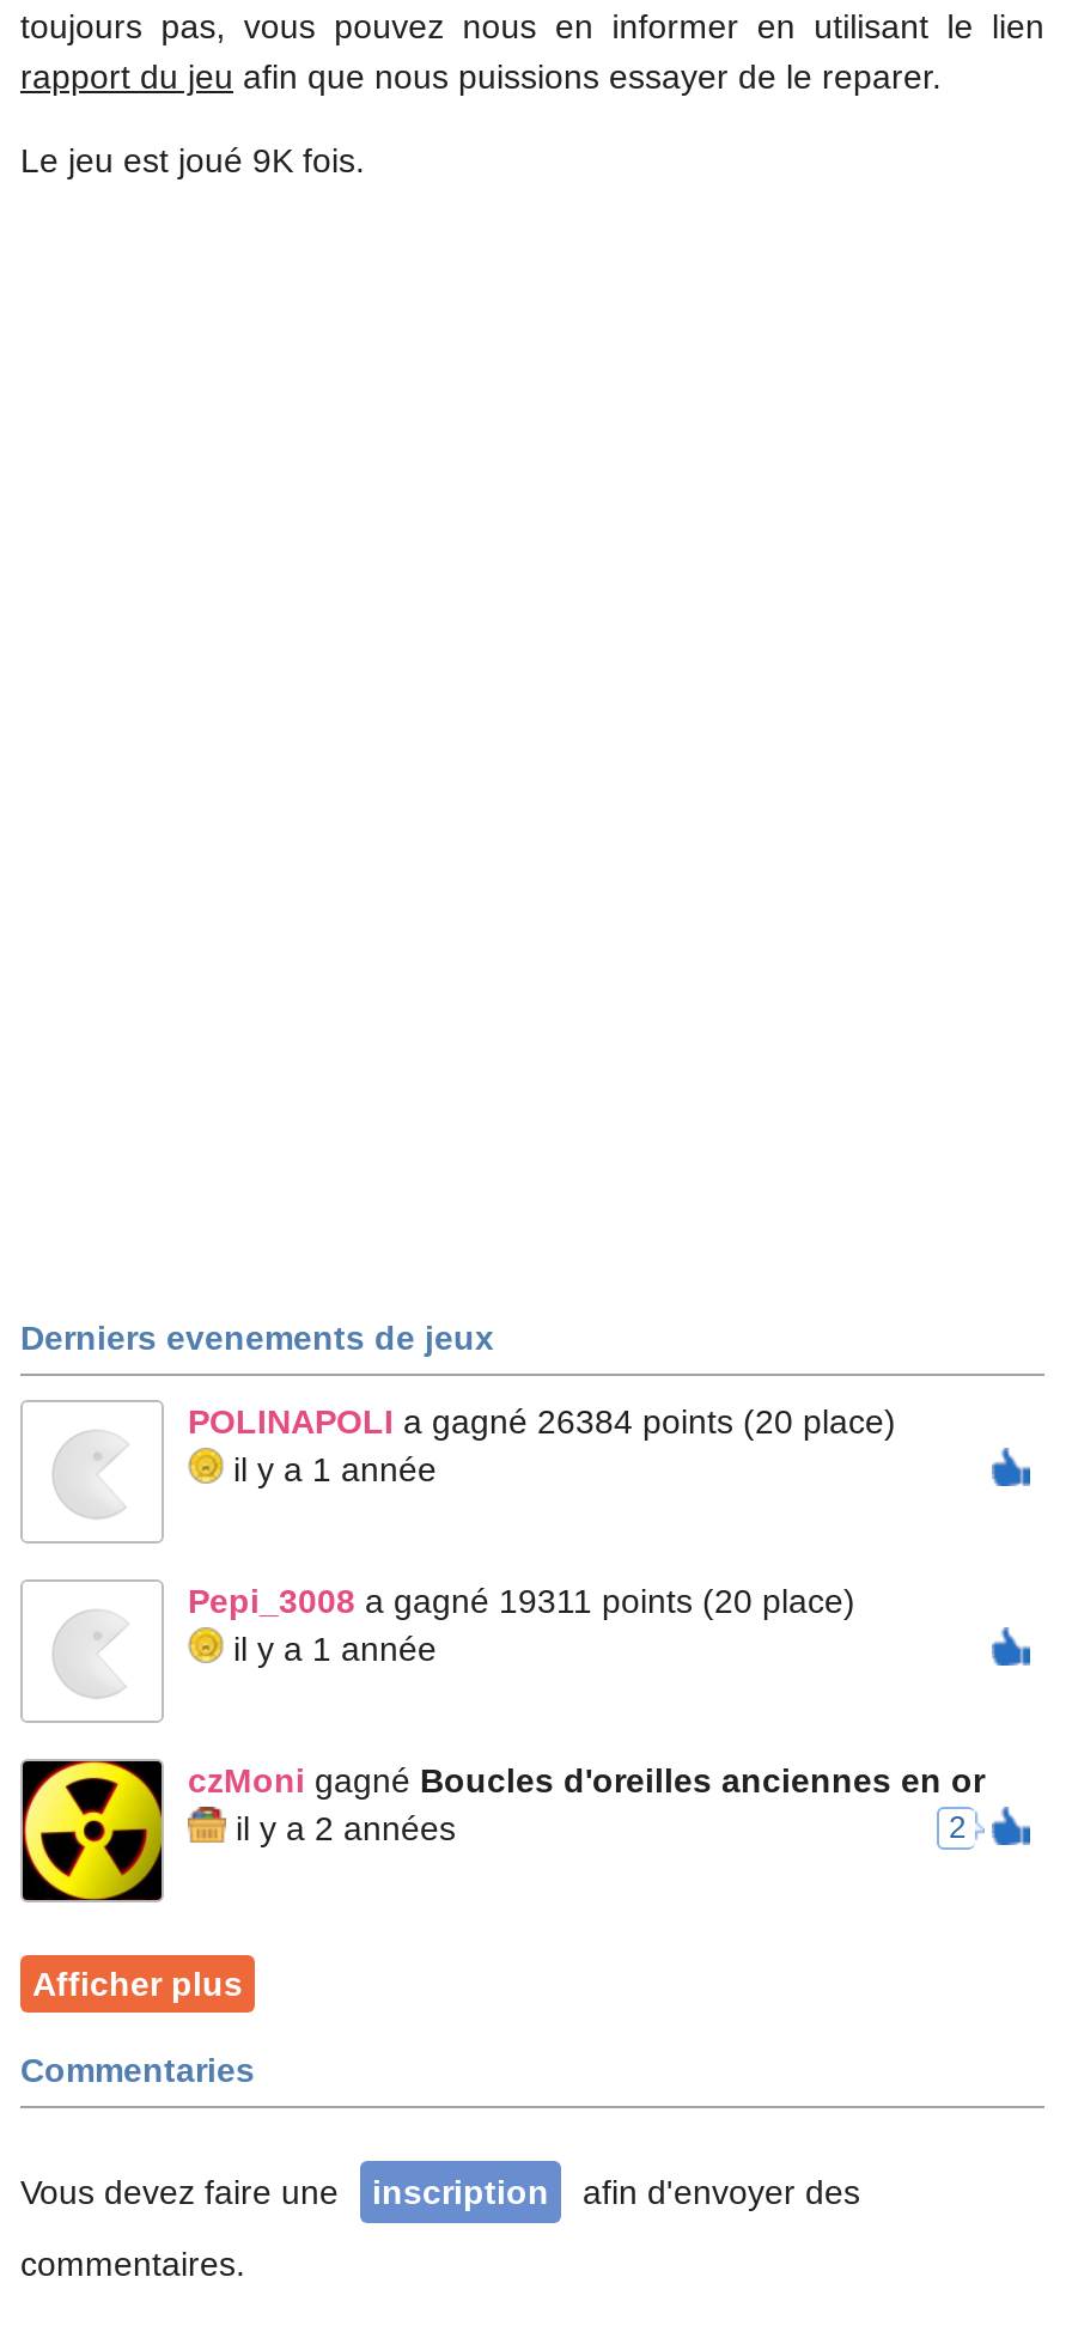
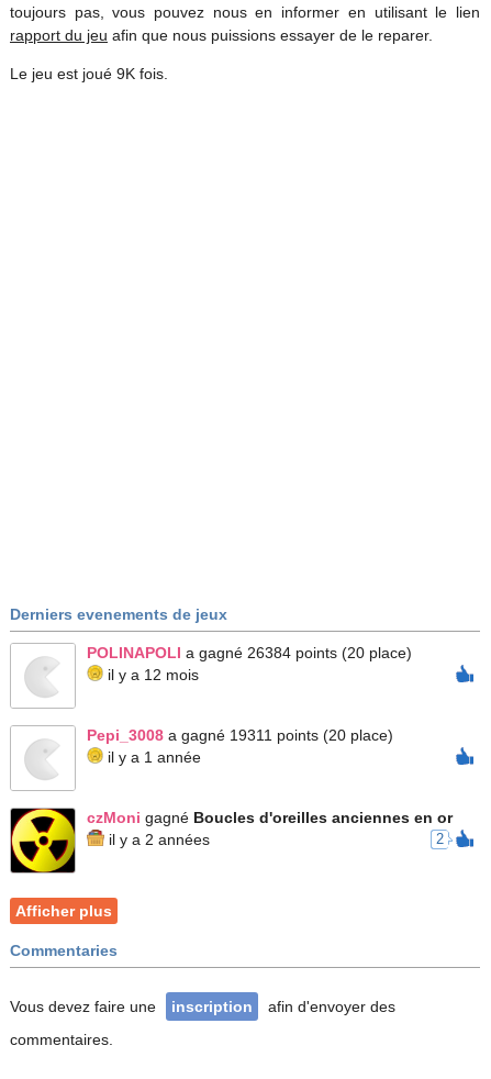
[224,1451,437,1489] il y a 1 année -> [103,666,199,684] il y a 12 mois

